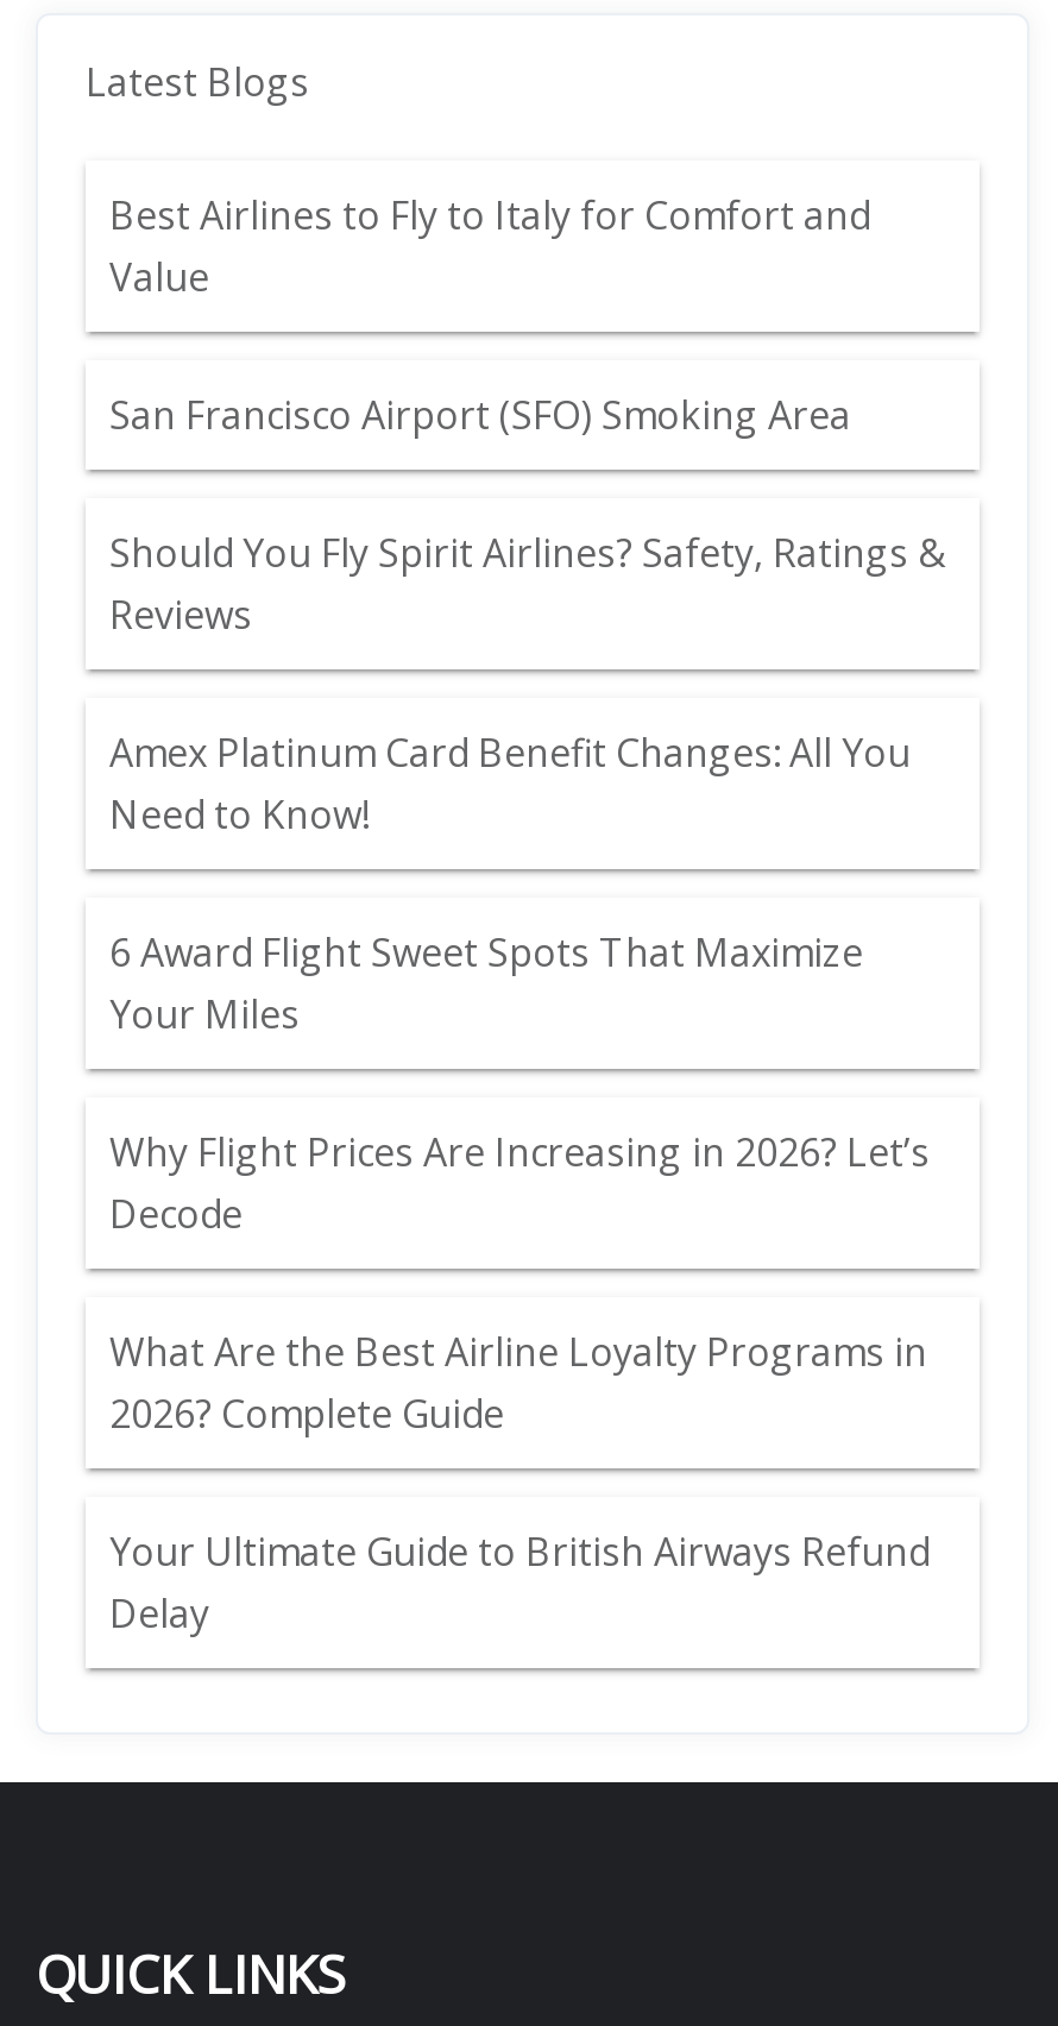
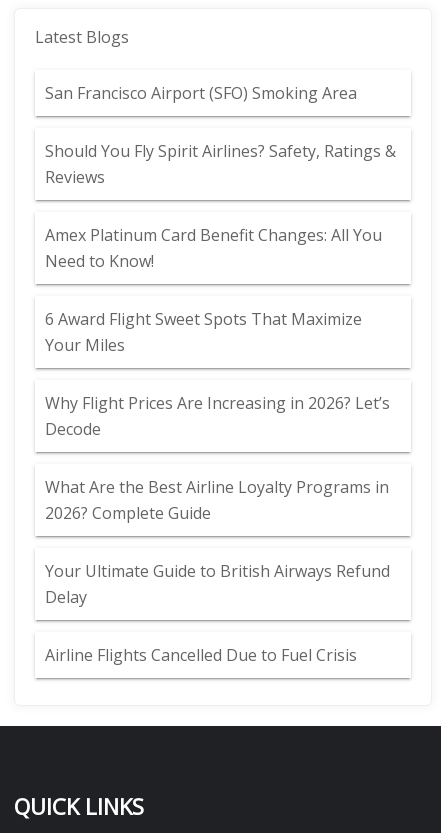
[109,189,870,303] Best Airlines to Fly to Italy for Comfort and | Value -> none
moved [109,389,944,1640] -> [45,82,396,608]: San Francisco Airport (SFO) Smoking Area | Should You Fly Spirit Airlines? Safety, Ratings & | Reviews | ... | Your Ultimate Guide to British Airways Refund | Delay
none -> [45,644,357,666] Airline Flights Cancelled Due to Fuel Crisis

